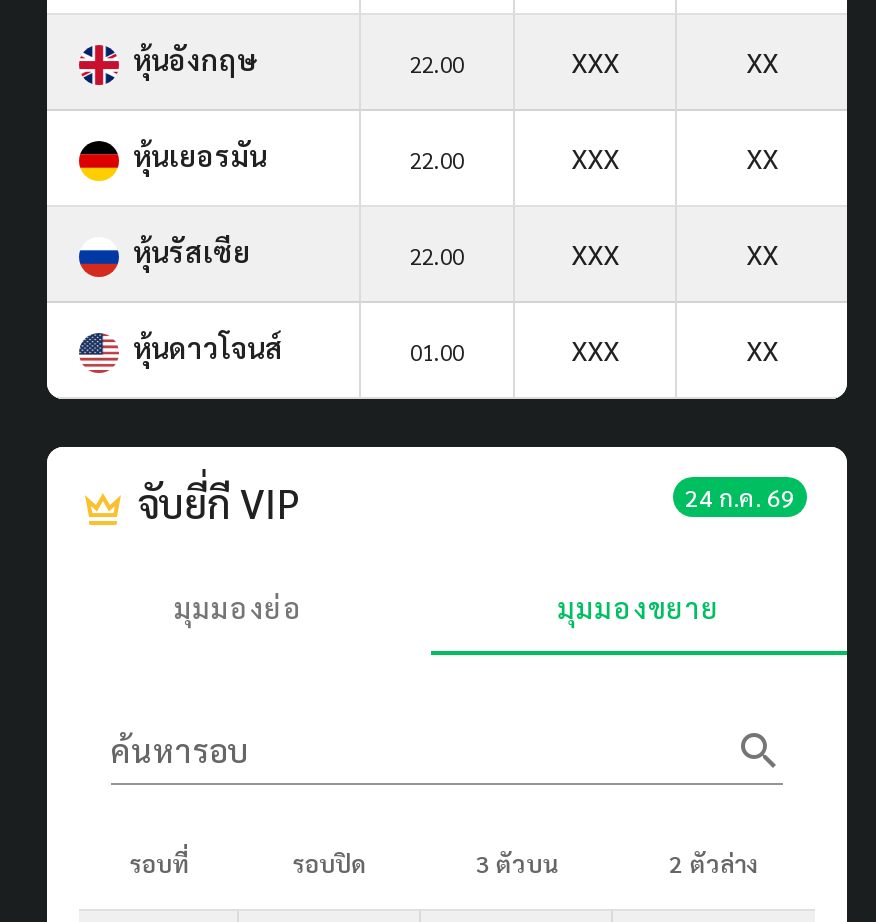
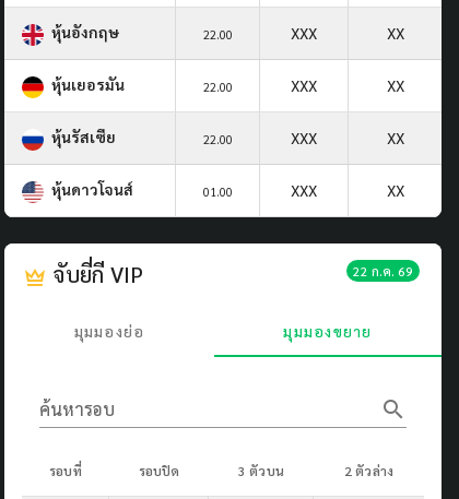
[685,481,795,513] 24 ก.ค. 69 -> [353,262,413,279] 22 ก.ค. 69

